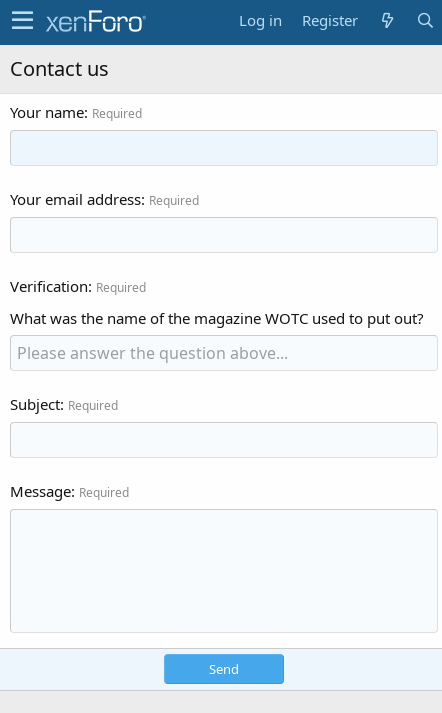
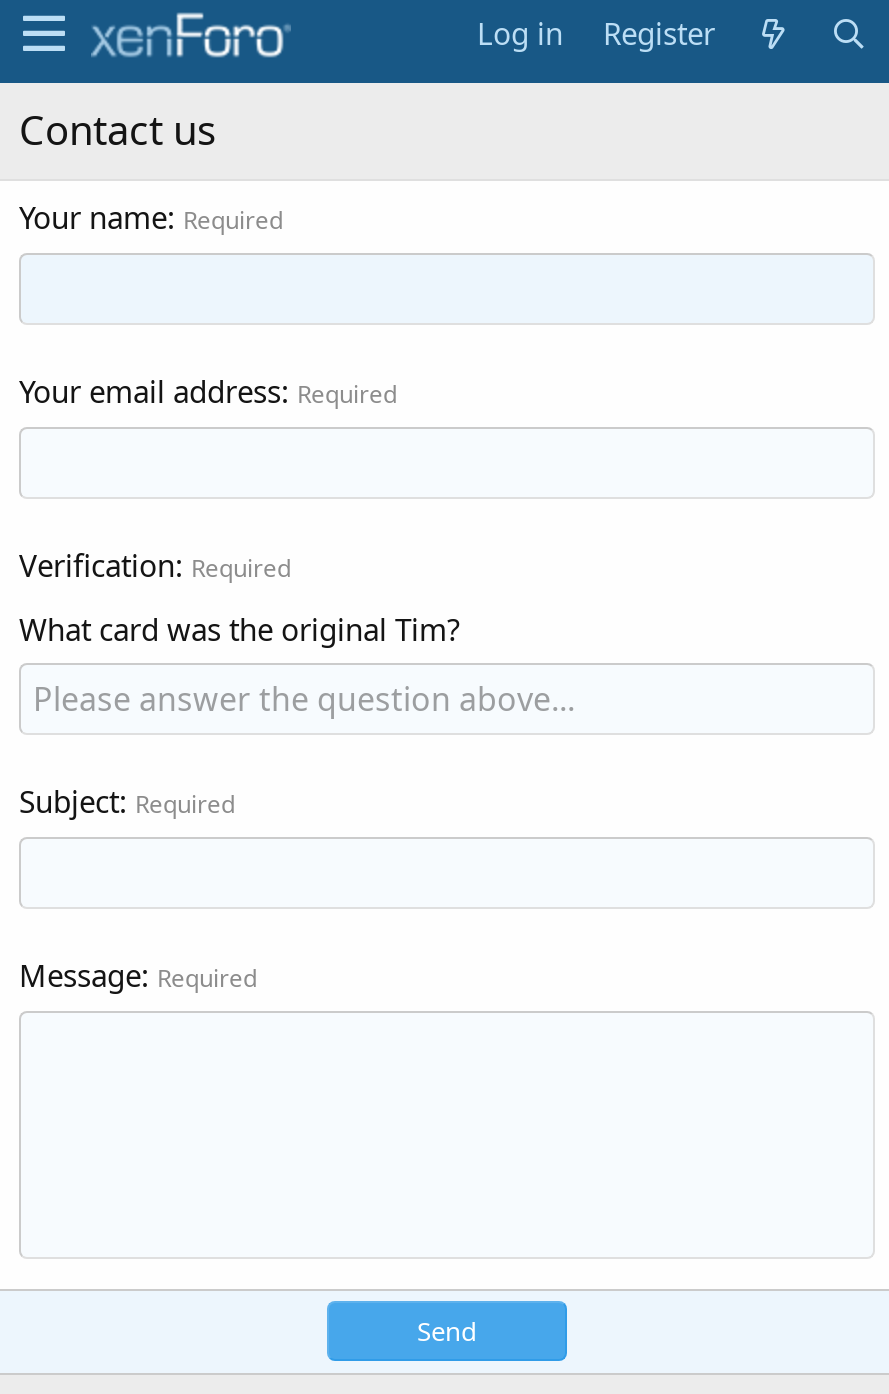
[10,308,424,328] What was the name of the magazine WOTC used to put out? -> [19,609,461,649] What card was the original Tim?

